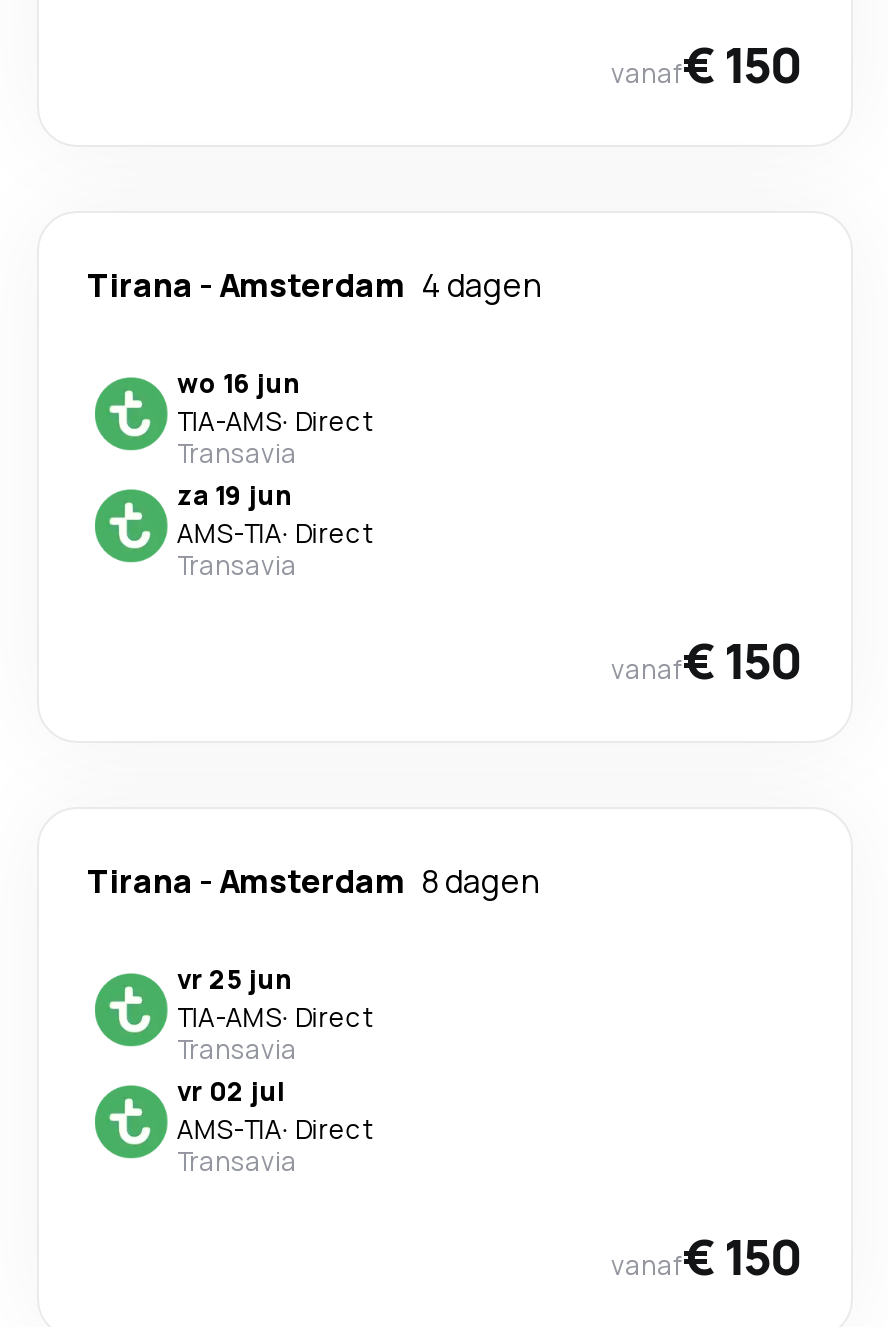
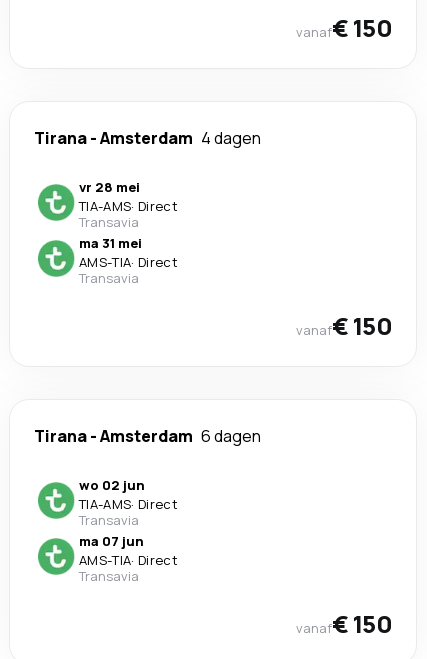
[177,365,301,401] wo 16 jun -> [79,178,140,196] vr 28 mei
[177,477,293,513] za 19 jun -> [79,234,142,252] ma 31 mei
[87,859,539,903] Tirana - Amsterdam 8 dagen -> [34,425,261,447] Tirana - Amsterdam 6 dagen
[177,961,293,997] vr 25 jun -> [79,476,145,494] wo 02 jun
[177,1073,285,1109] vr 02 jul -> [79,532,144,550] ma 07 jun

